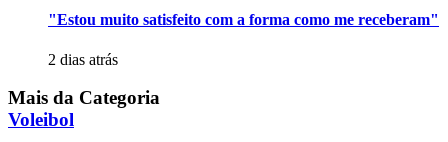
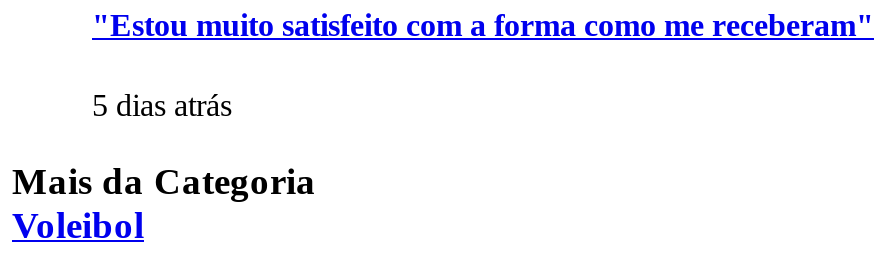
[48,51,118,68] 2 dias atrás -> [92,87,232,121] 5 dias atrás

